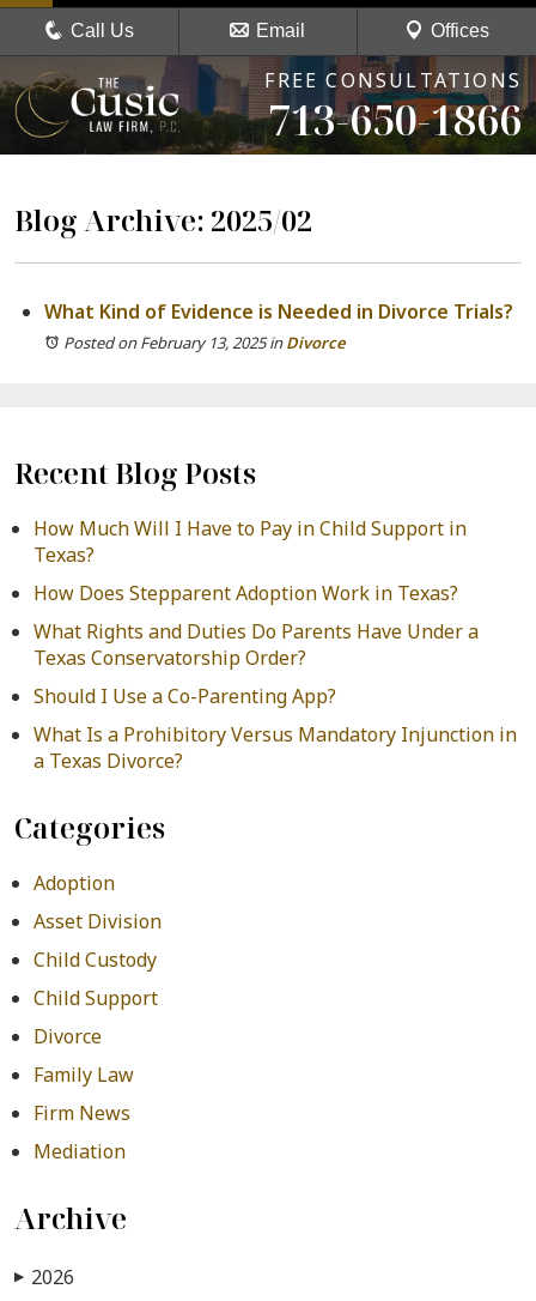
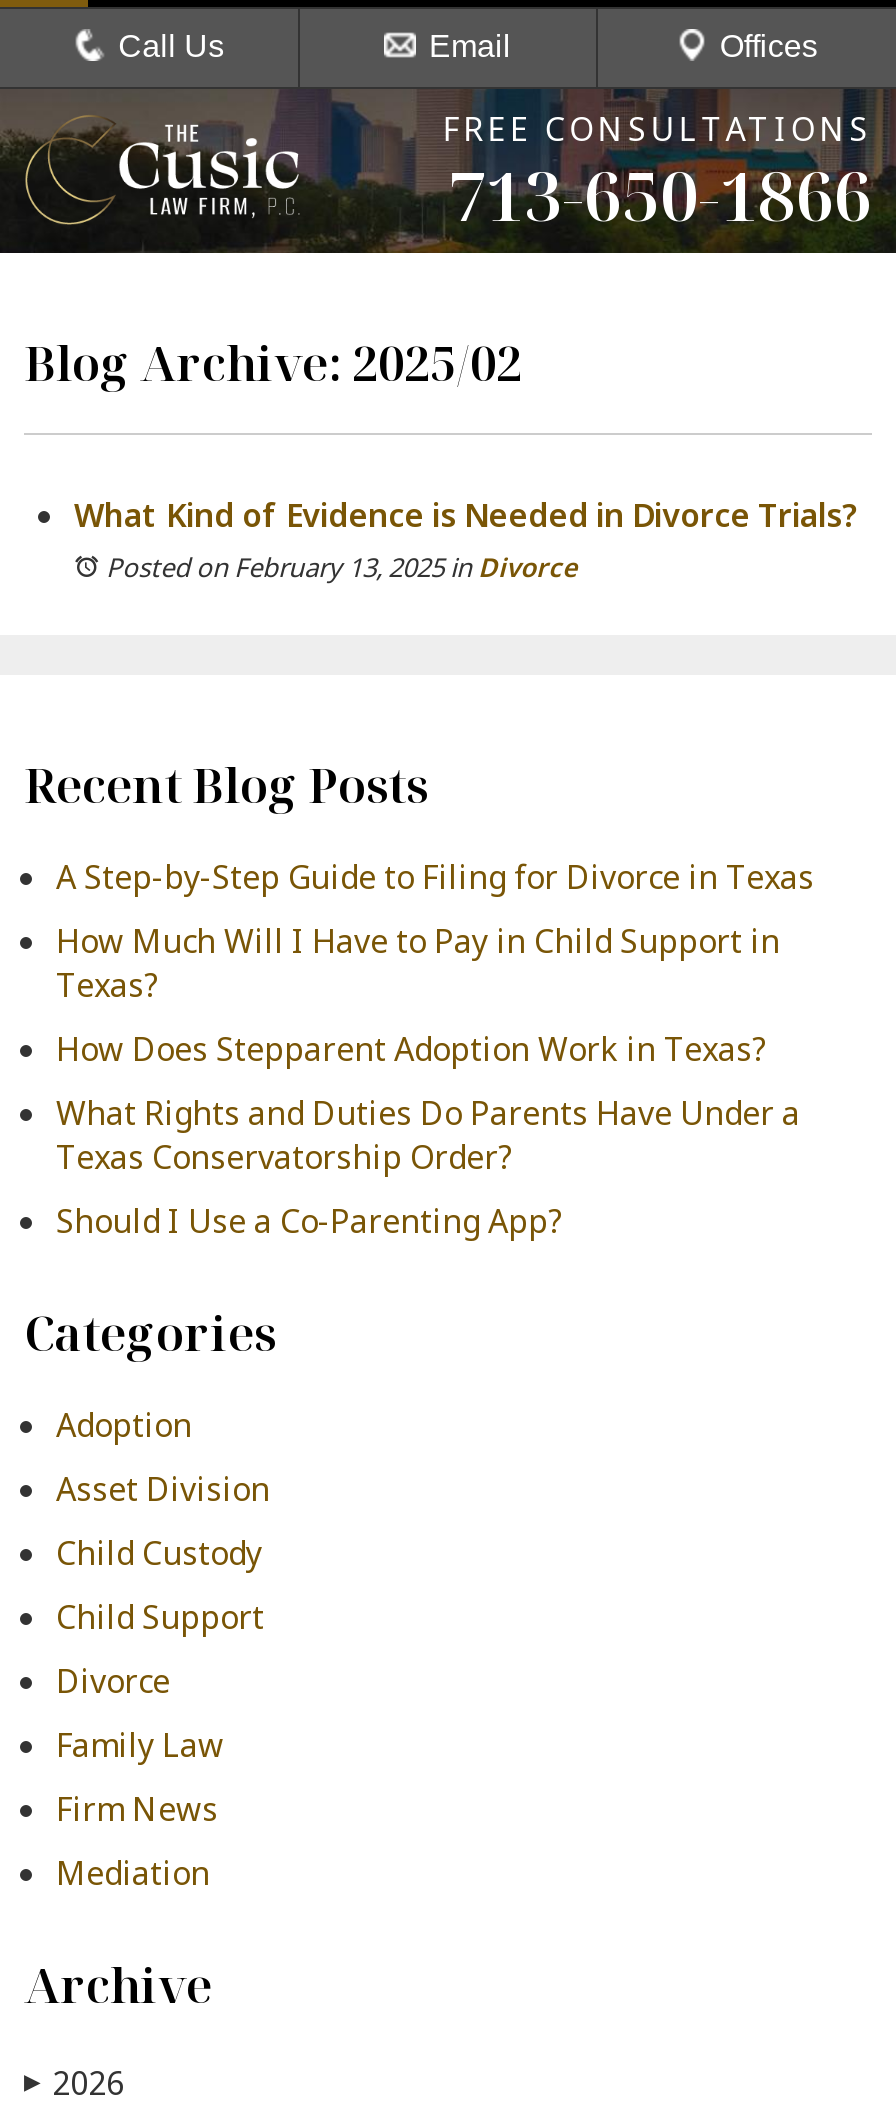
none -> [56,855,814,899] A Step-by-Step Guide to Filing for Divorce in Texas
moved [33,515,479,709] -> [56,919,800,1243]: How Much Will I Have to Pay in Child Support in | Texas? | How Does Stepparent Adoption Work in Texas? | What Rights and Duties Do Parents Have Under a | Texas Conservatorship Order? | Should I Use a Co-Parenting App?
[33,721,517,774] What Is a Prohibitory Versus Mandatory Injunction in | a Texas Divorce? -> none

